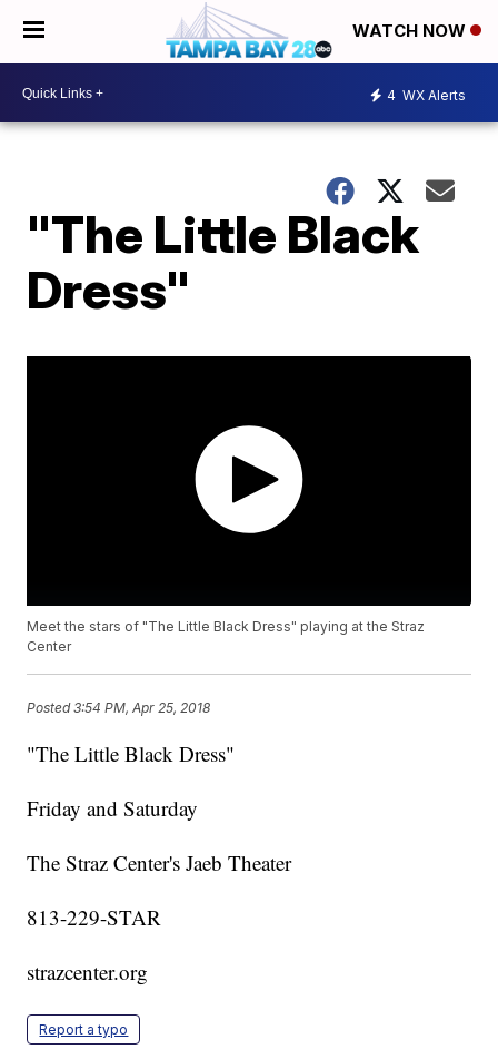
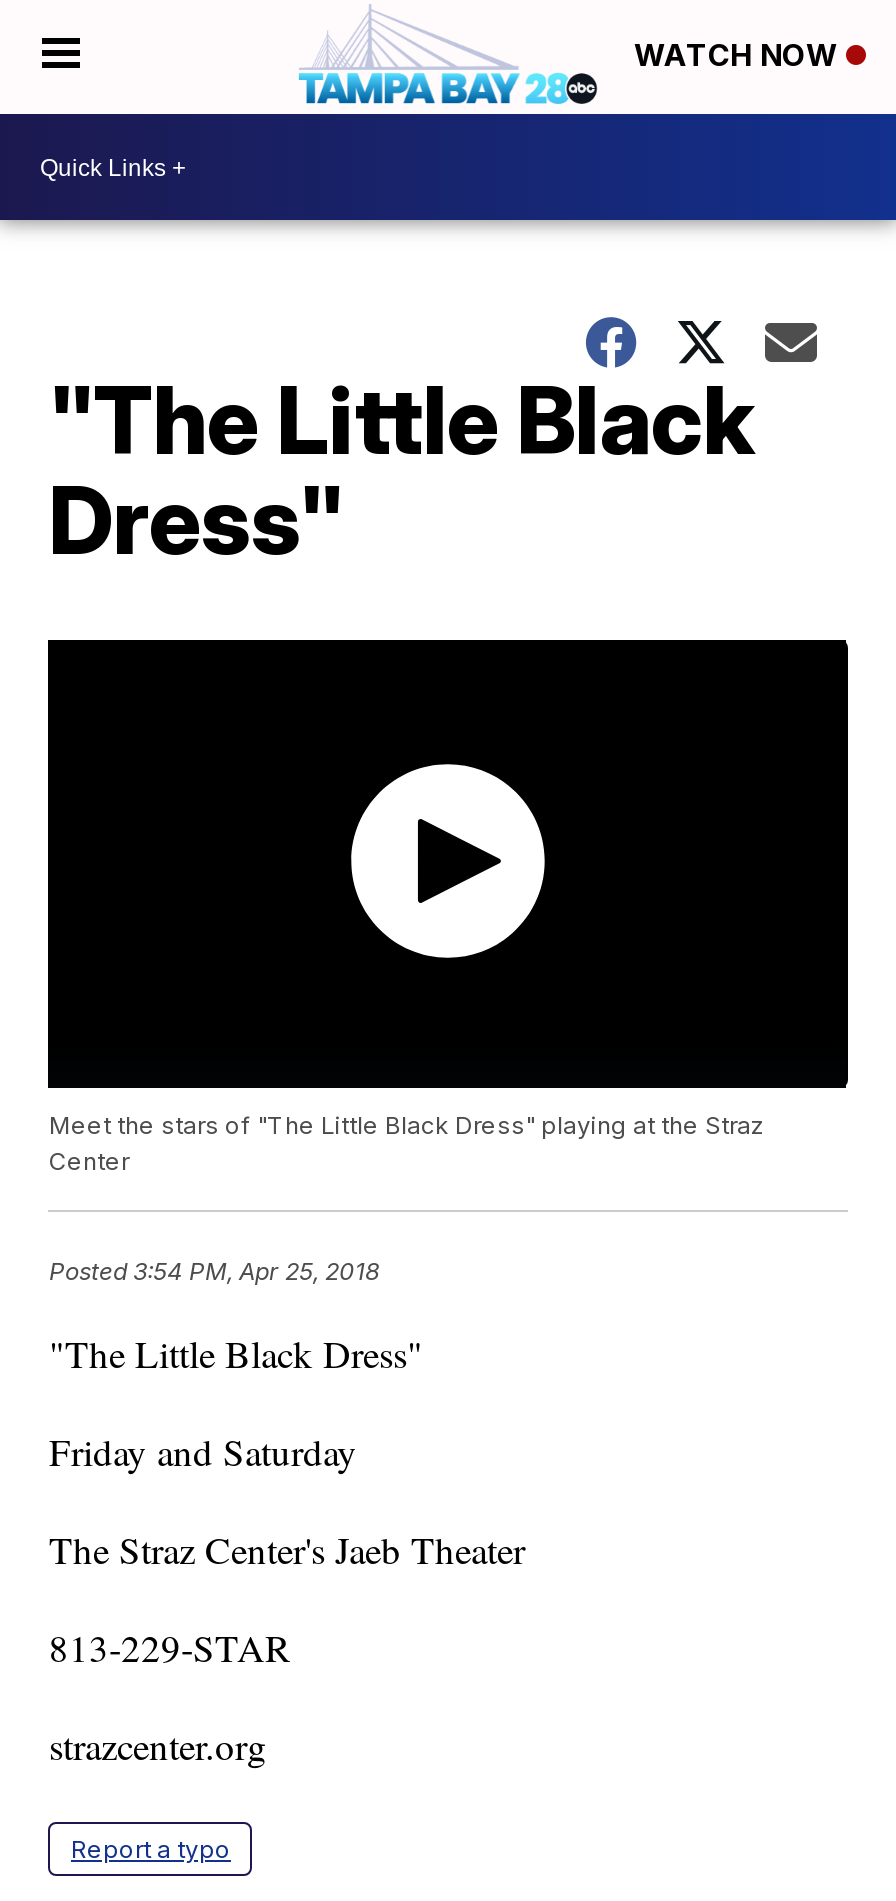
[387,86,466,103] 4 WX Alerts -> none

